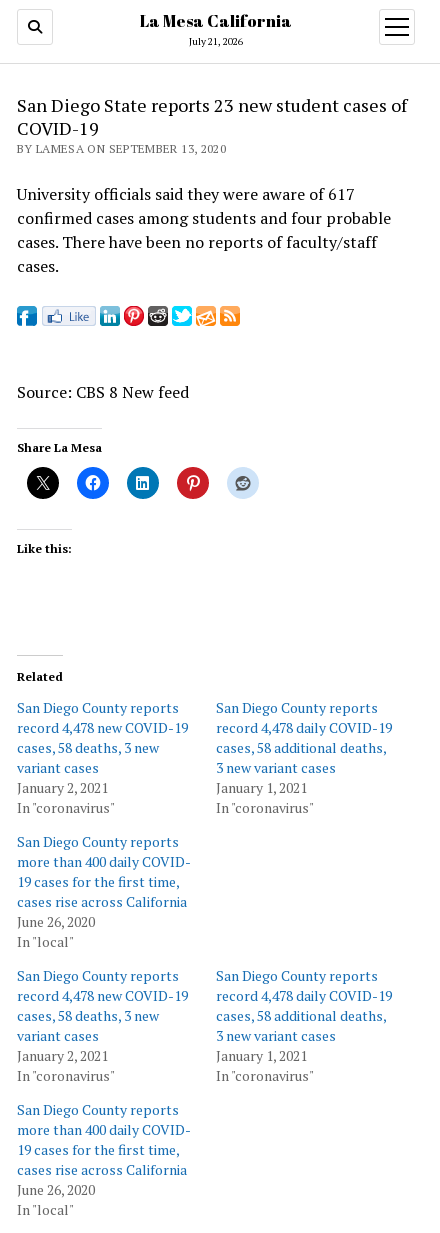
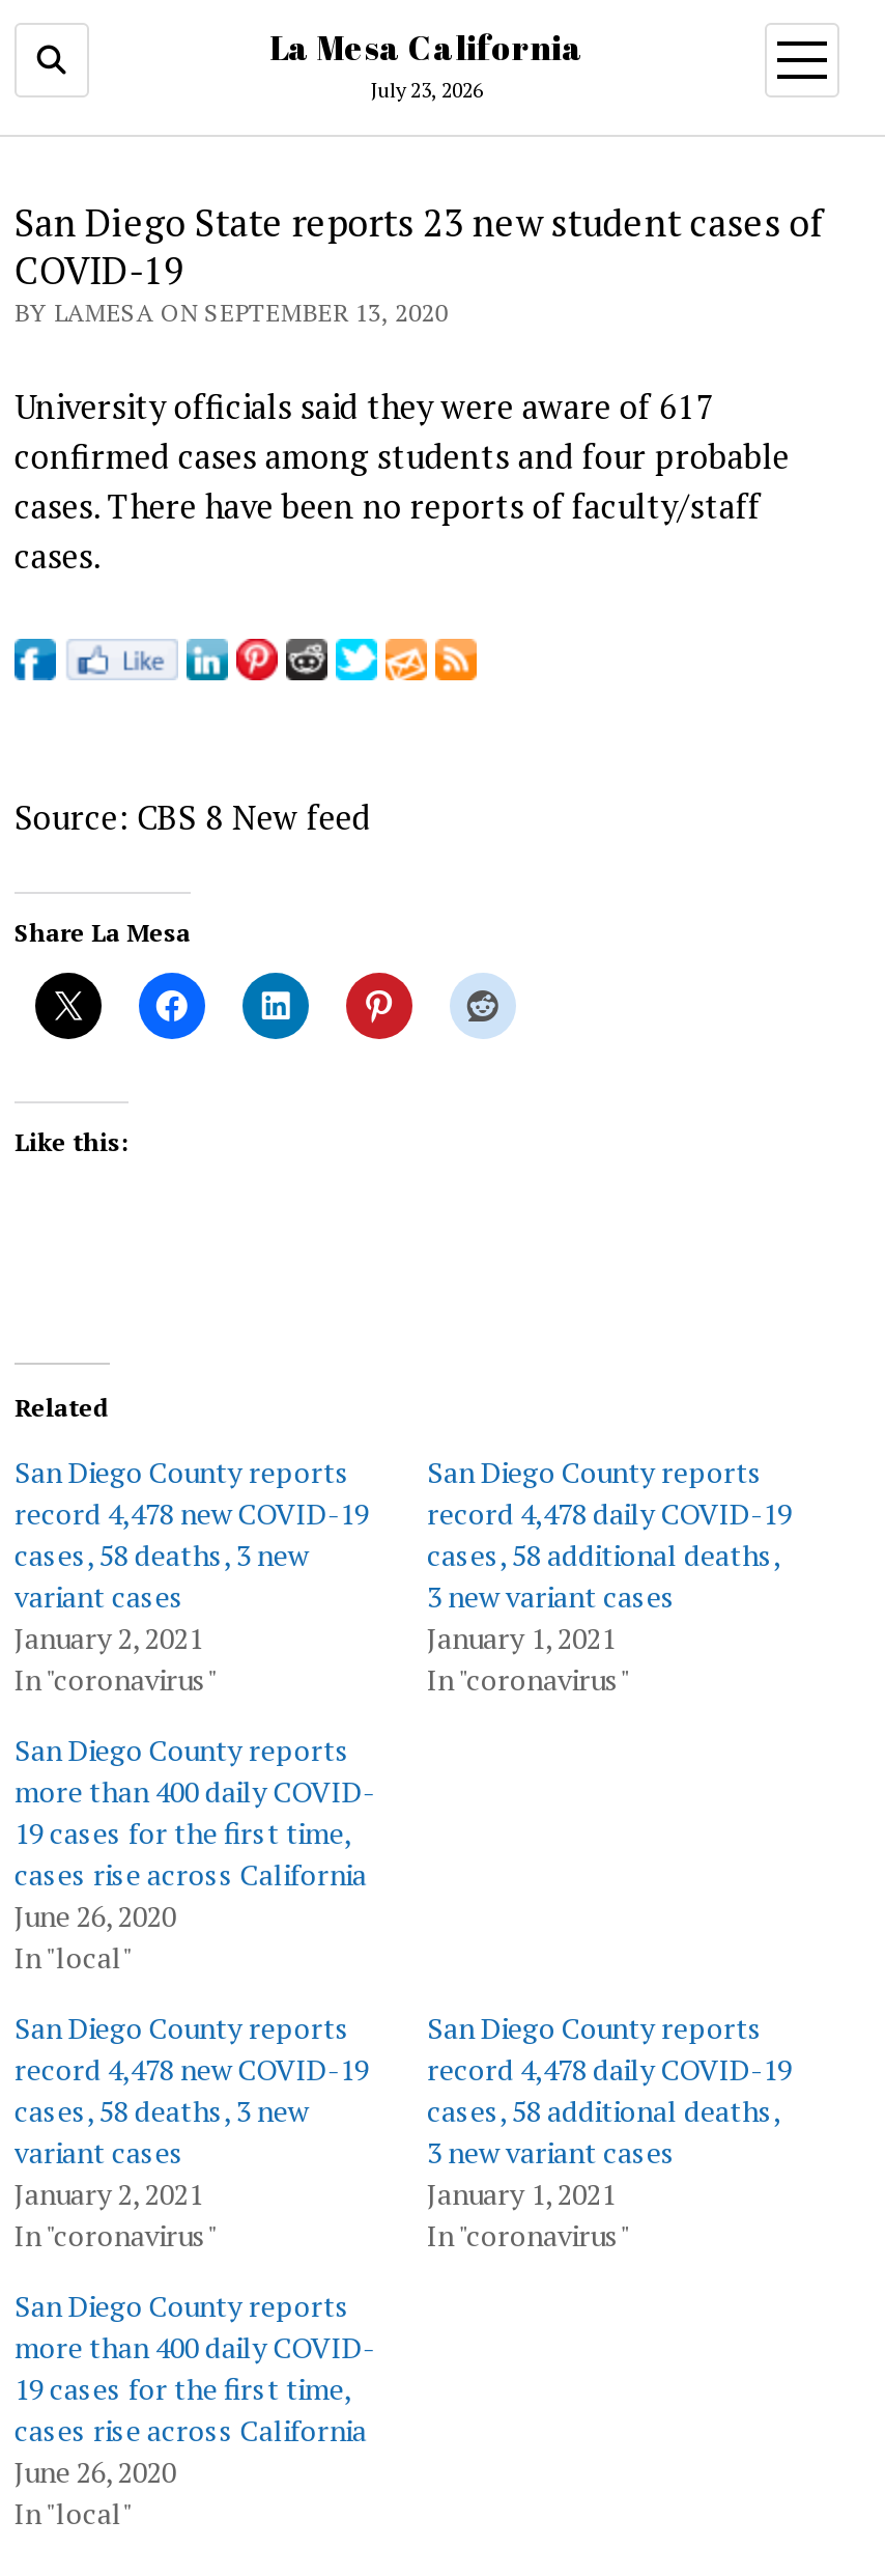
[189,35,243,48] July 21, 2026 -> [371,77,483,104] July 23, 2026

